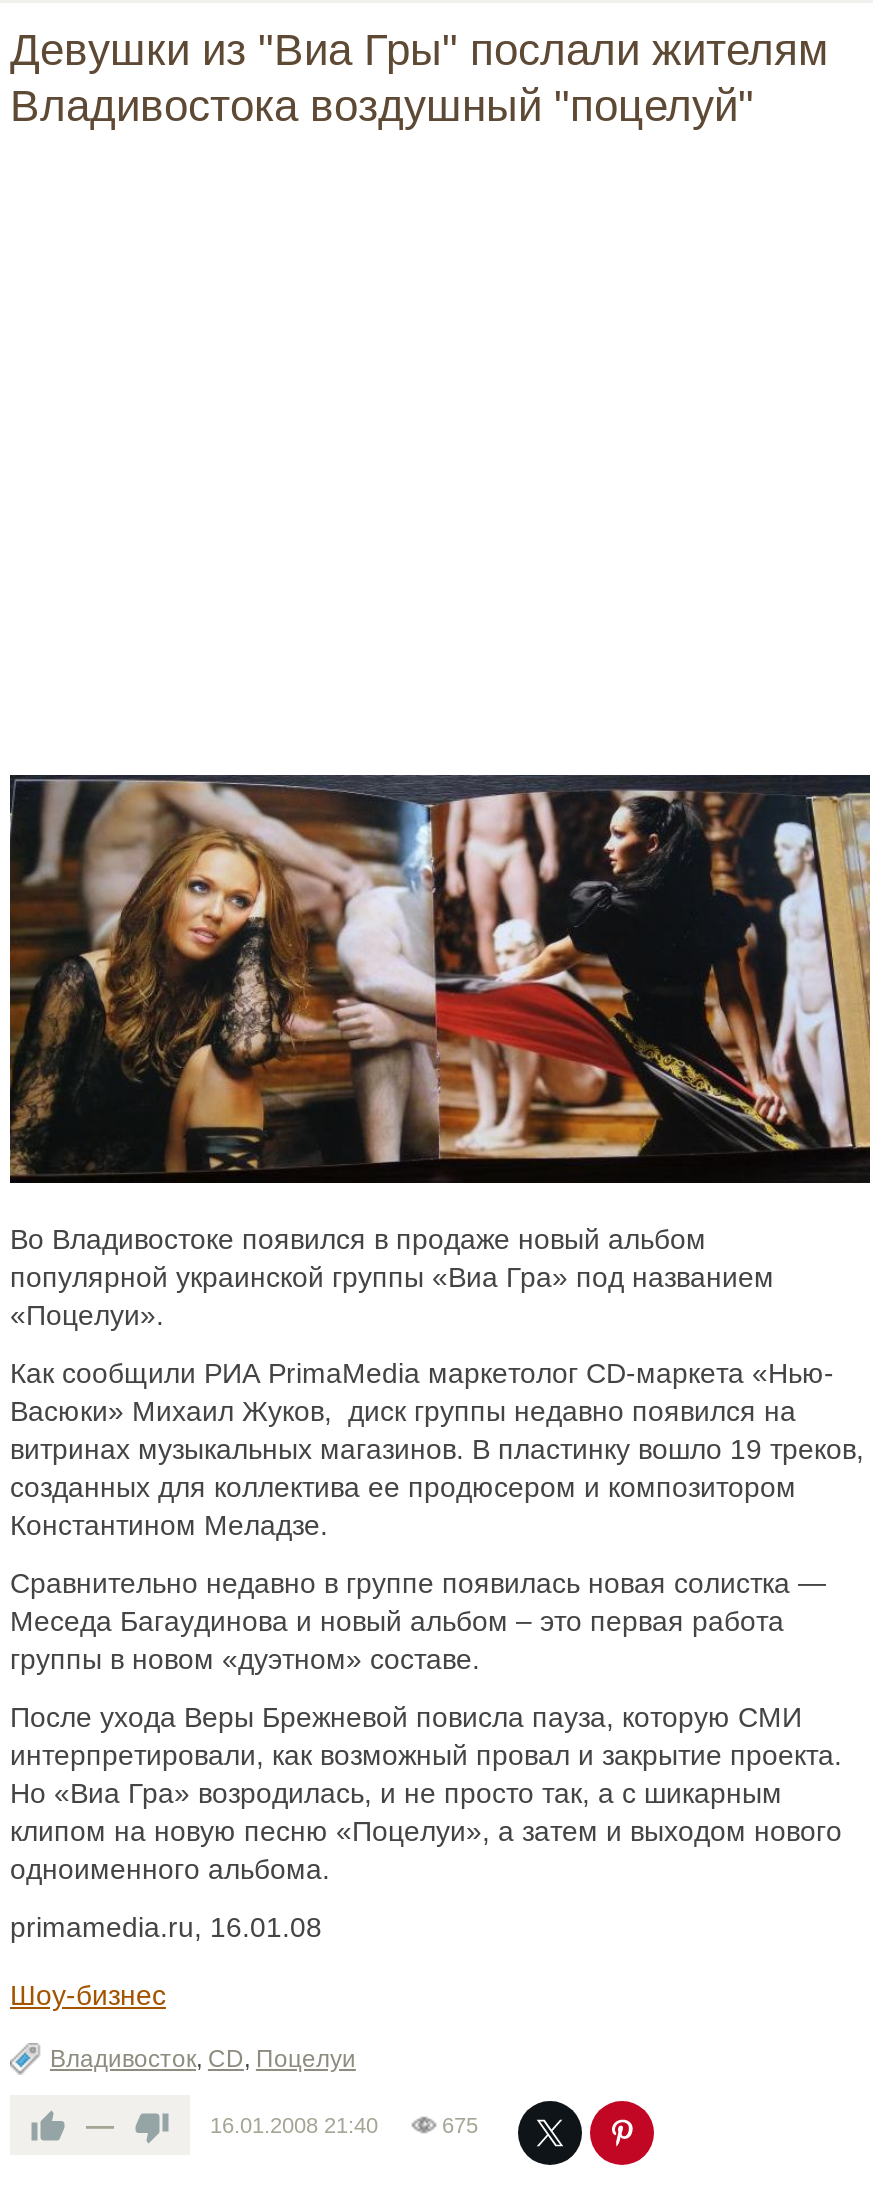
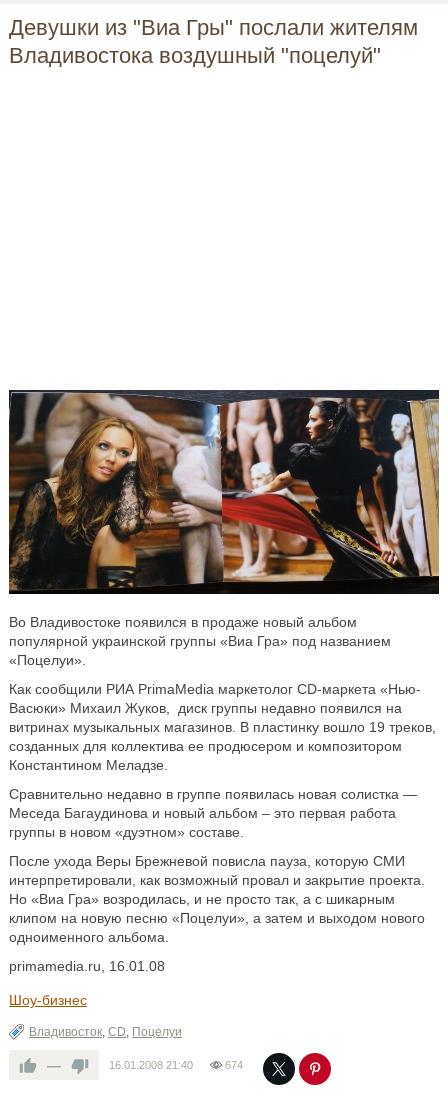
[442,2114,478,2138] 675 -> [225,1059,243,1071] 674

